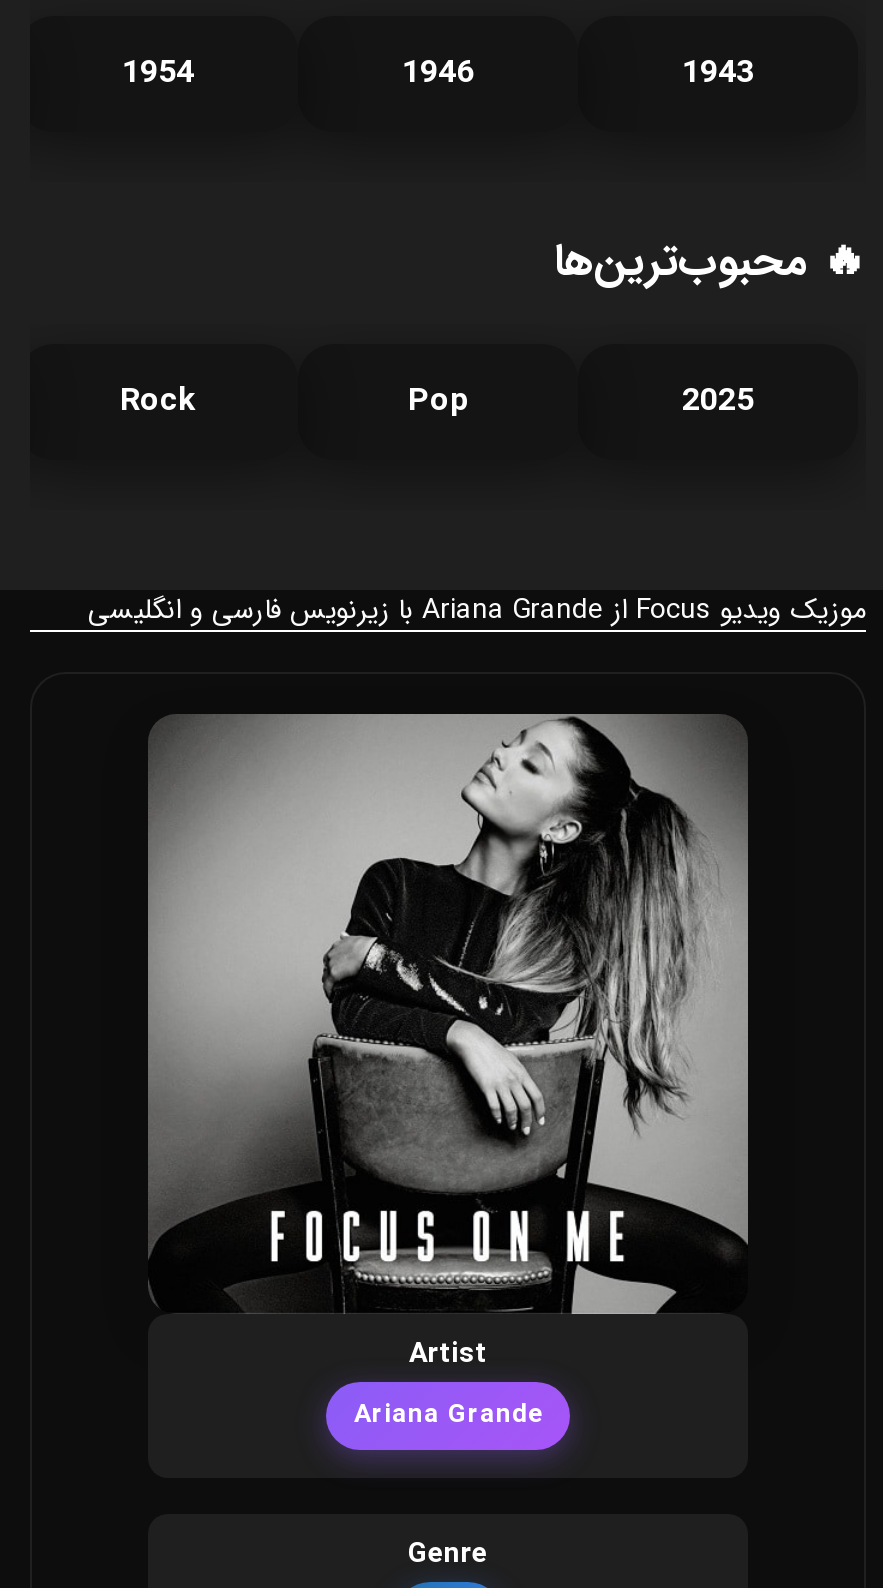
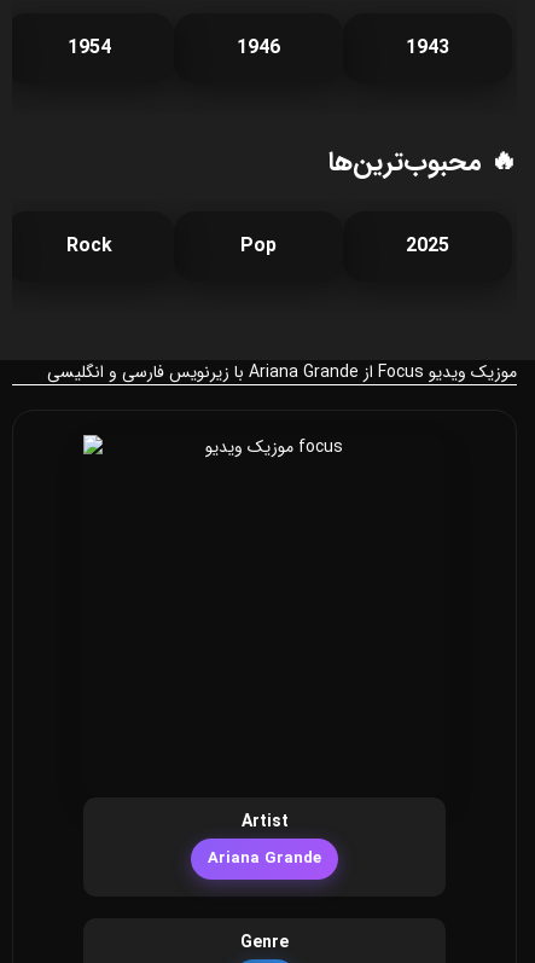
[146,712,750,1316] [image] -> none

